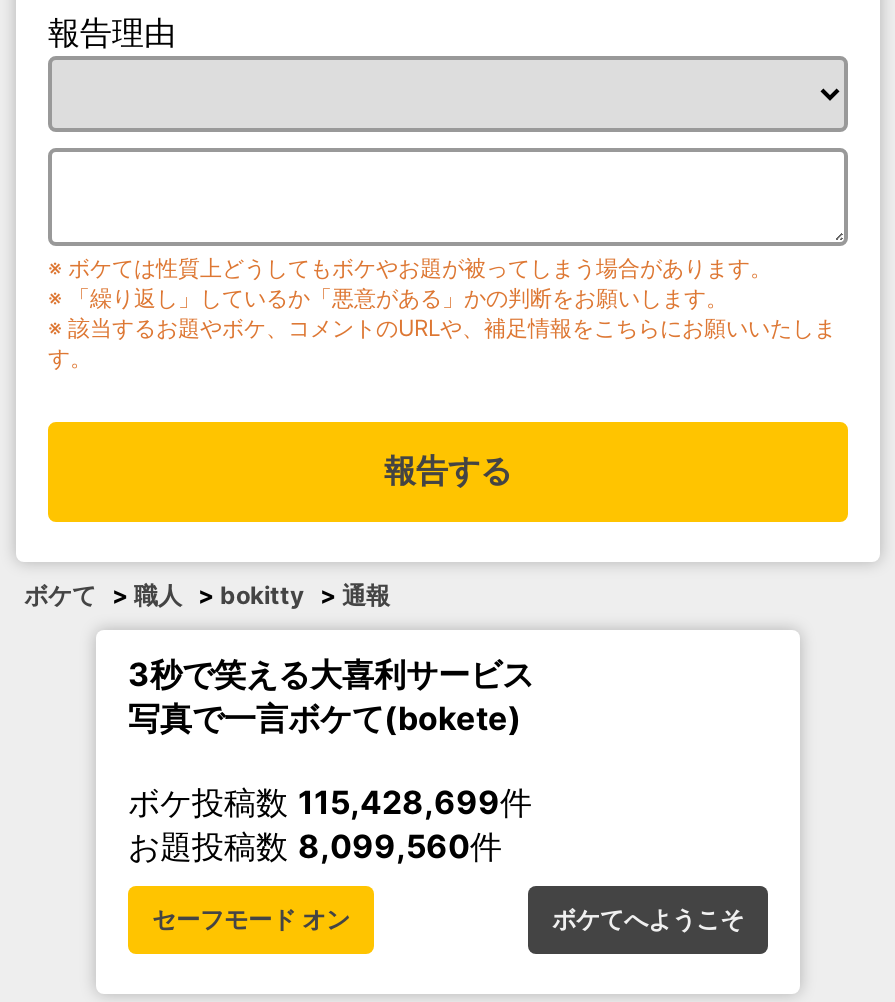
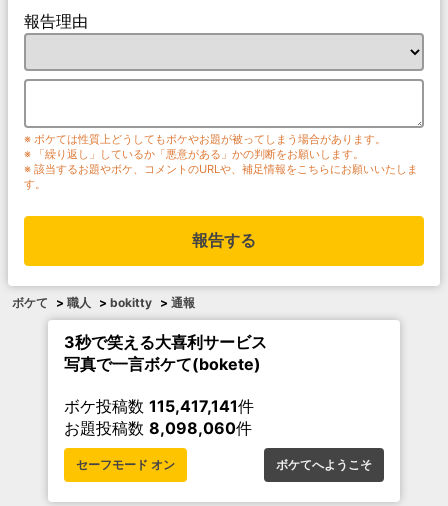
[128,782,532,822] ボケ投稿数115,428,699件 -> [64,396,254,416] ボケ投稿数115,417,141件
[128,826,502,866] お題投稿数8,099,560件 -> [64,418,252,438] お題投稿数8,098,060件

